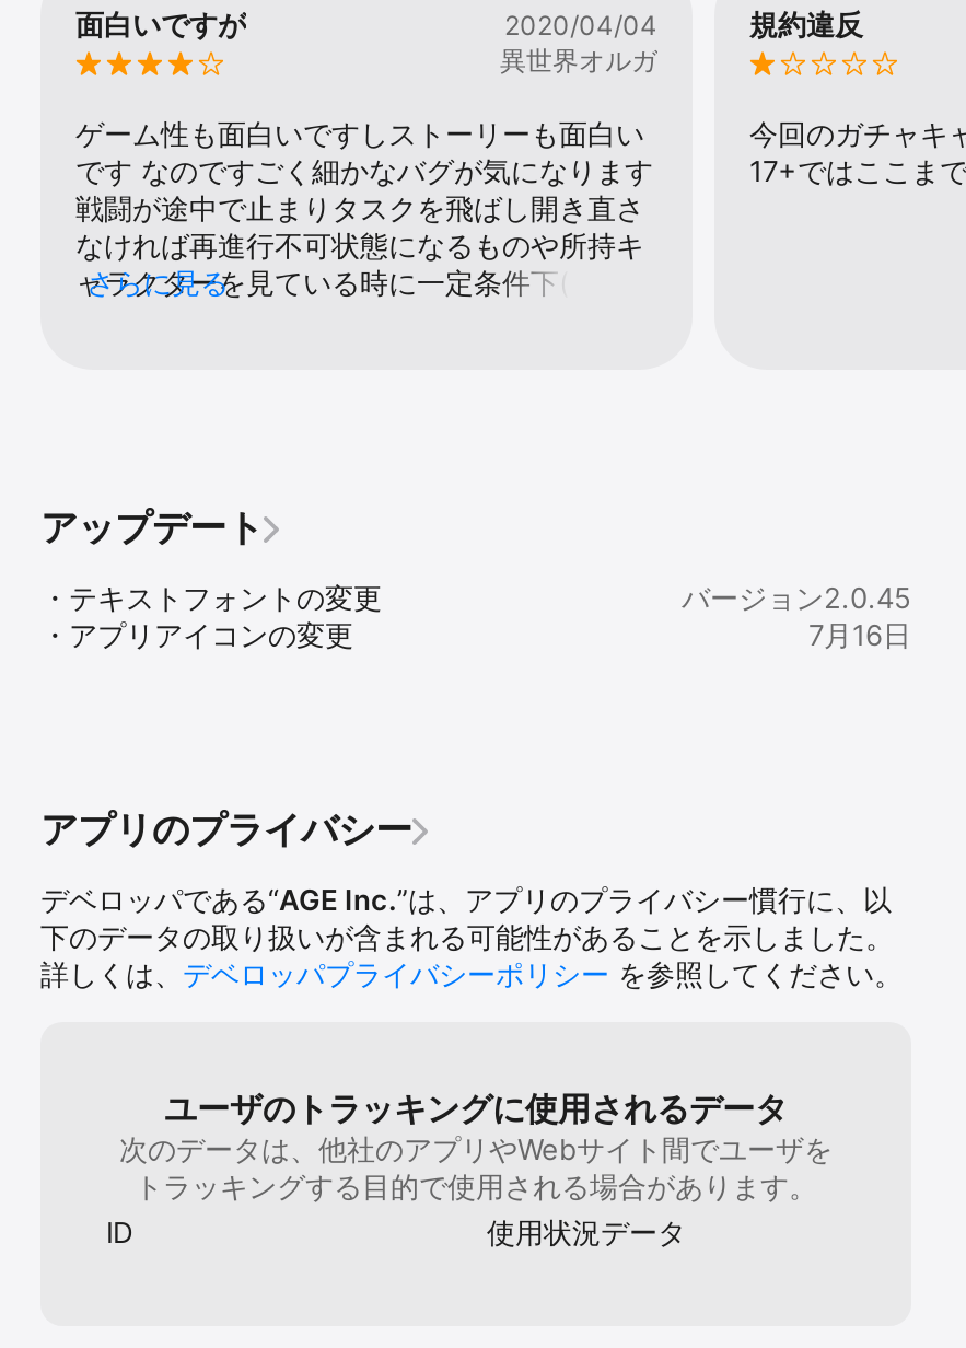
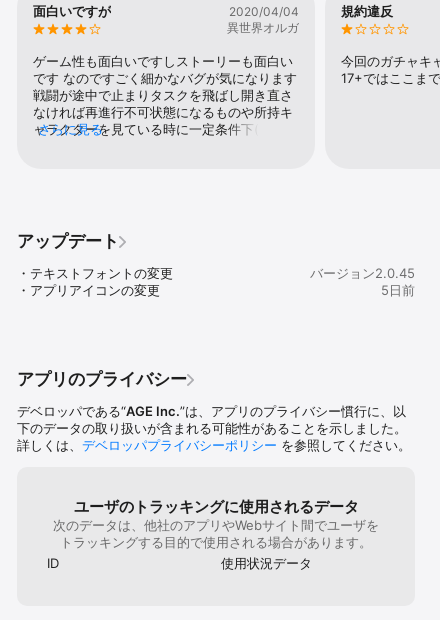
[808,618,911,653] 7月16日 -> [381,282,415,298] 5日前

